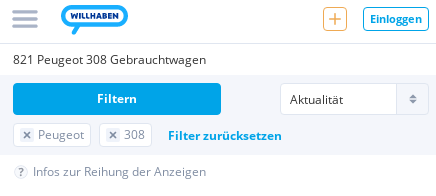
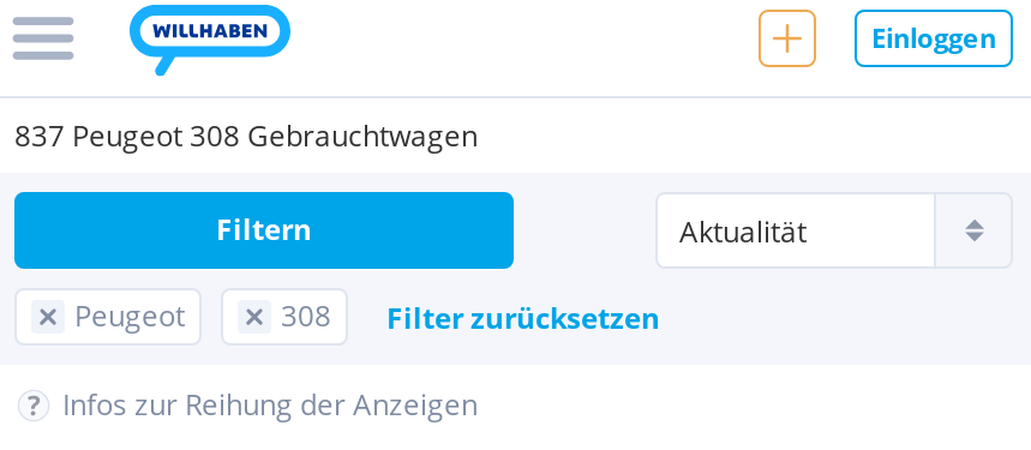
[13,51,206,68] 821 Peugeot 308 Gebrauchtwagen -> [14,115,478,156] 837 Peugeot 308 Gebrauchtwagen

